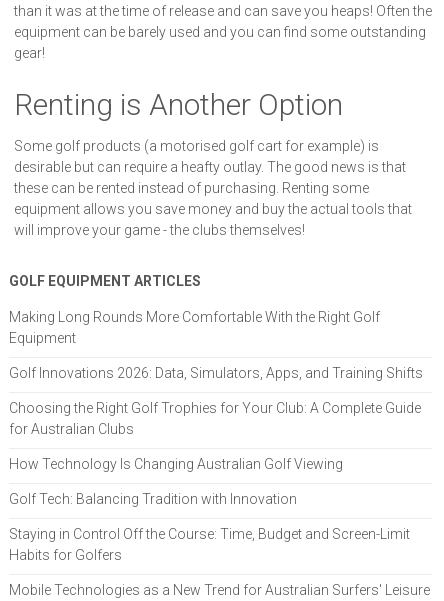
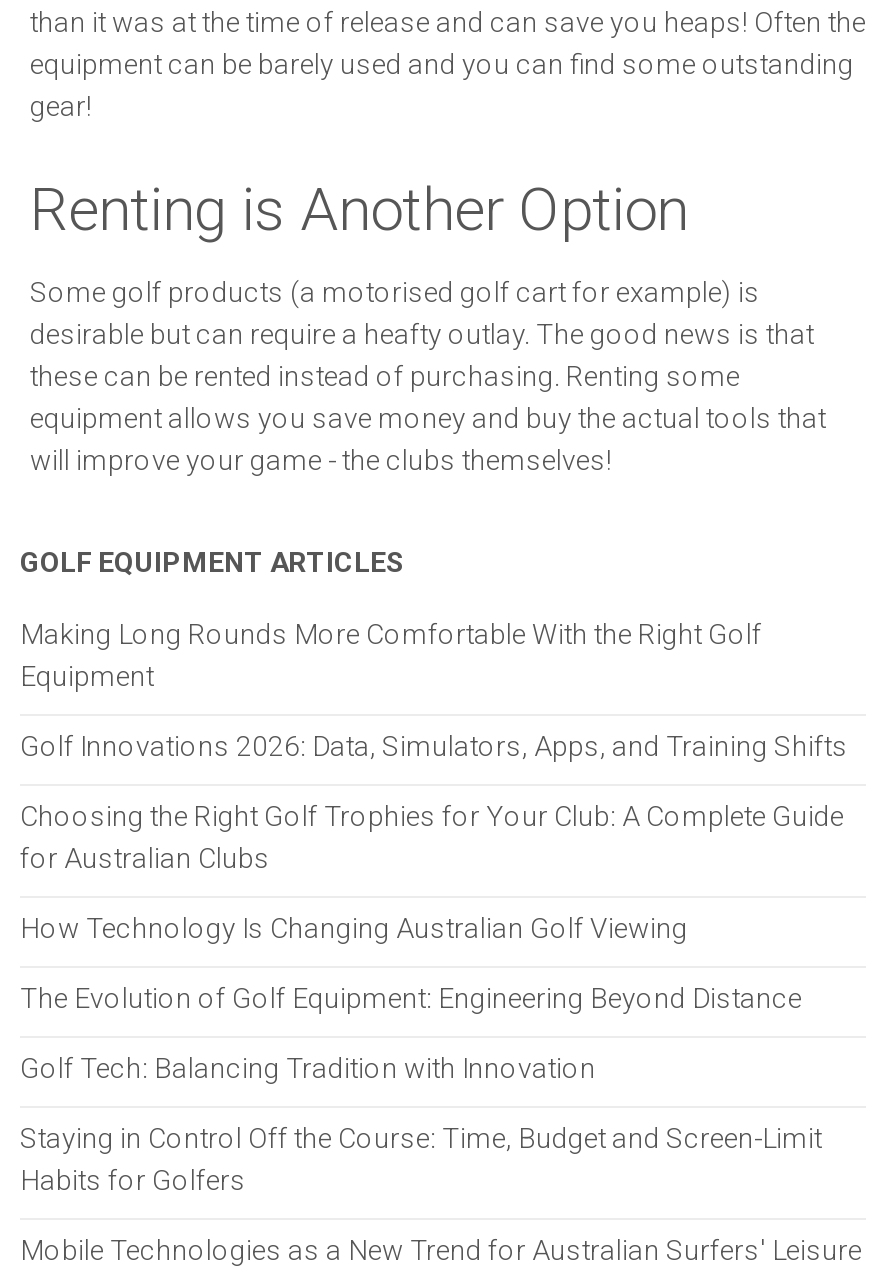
none -> [20,981,802,1013] The Evolution of Golf Equipment: Engineering Beyond Distance

